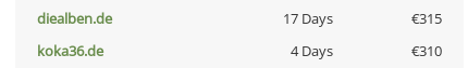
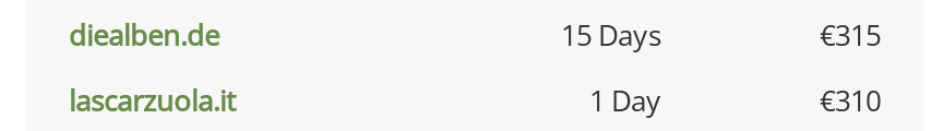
[282,9,332,28] 17 Days -> [561,15,661,55] 15 Days
[37,41,332,60] koka36.de | 4 Days -> [69,81,661,120] lascarzuola.it | 1 Day

